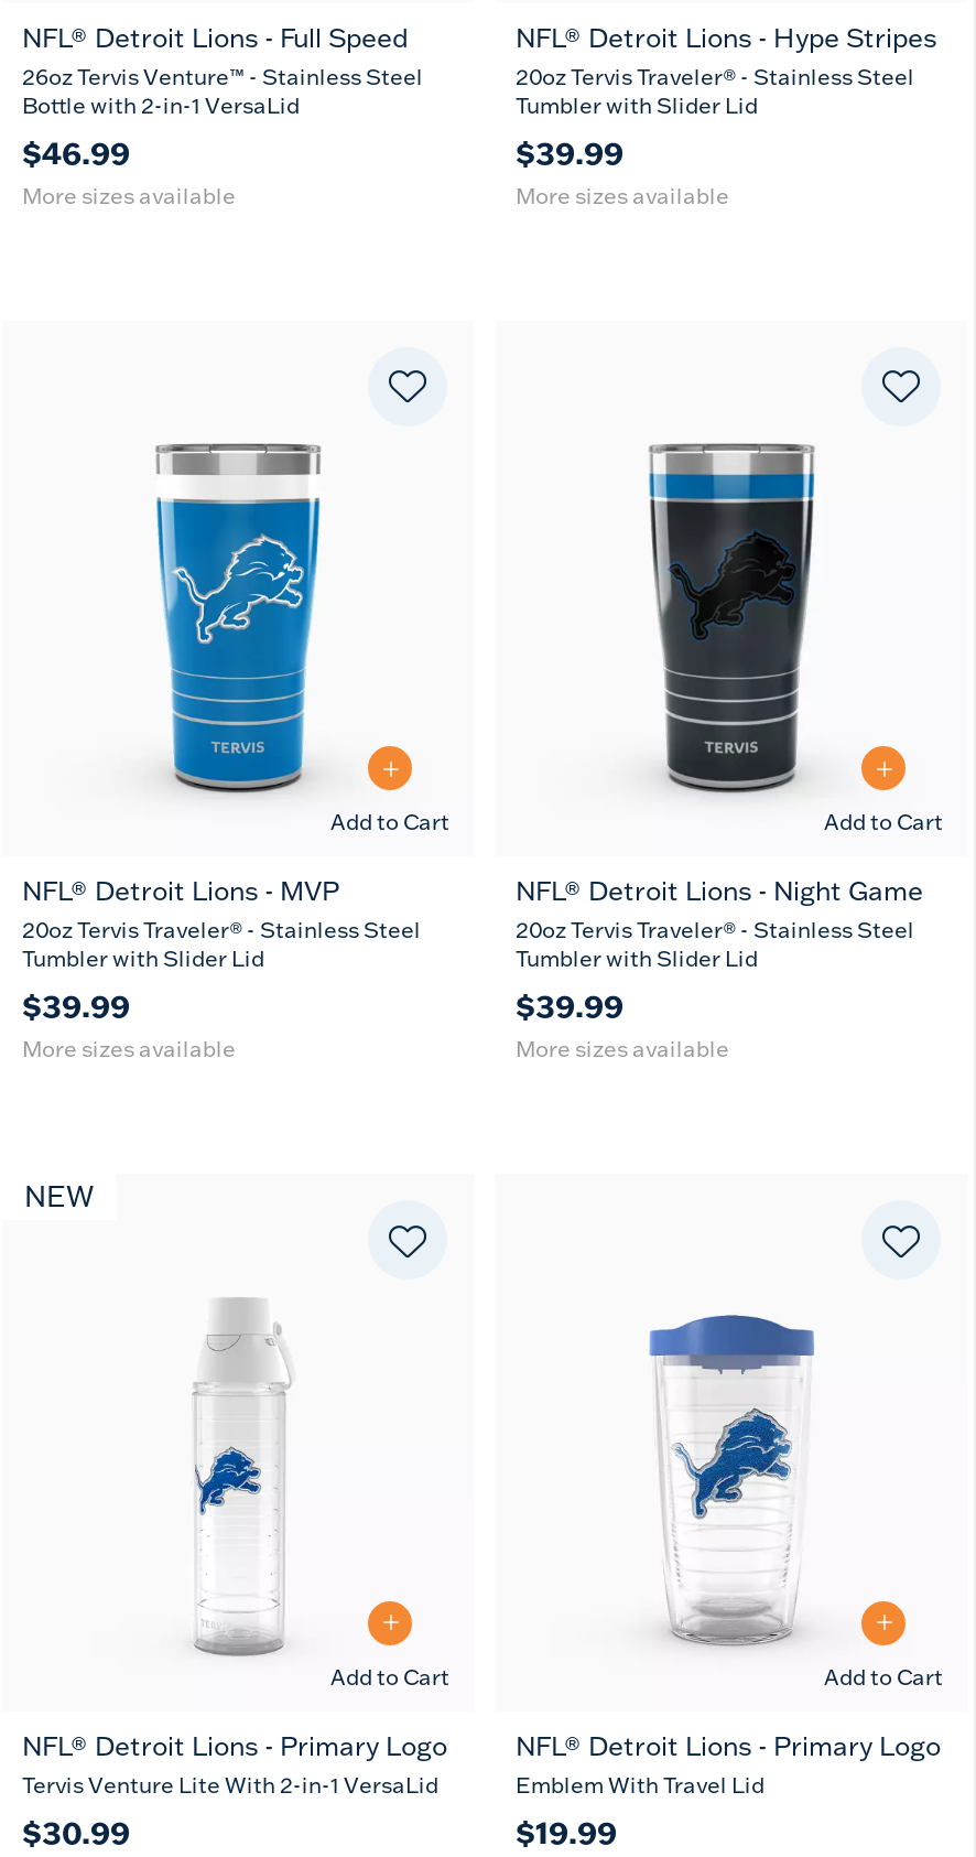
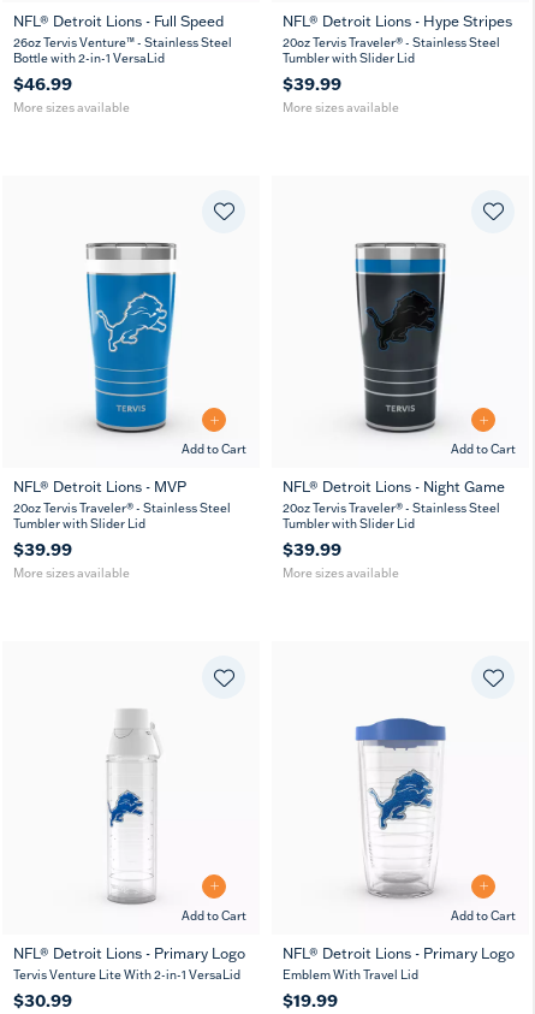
[24,1179,95,1214] NEW -> none

